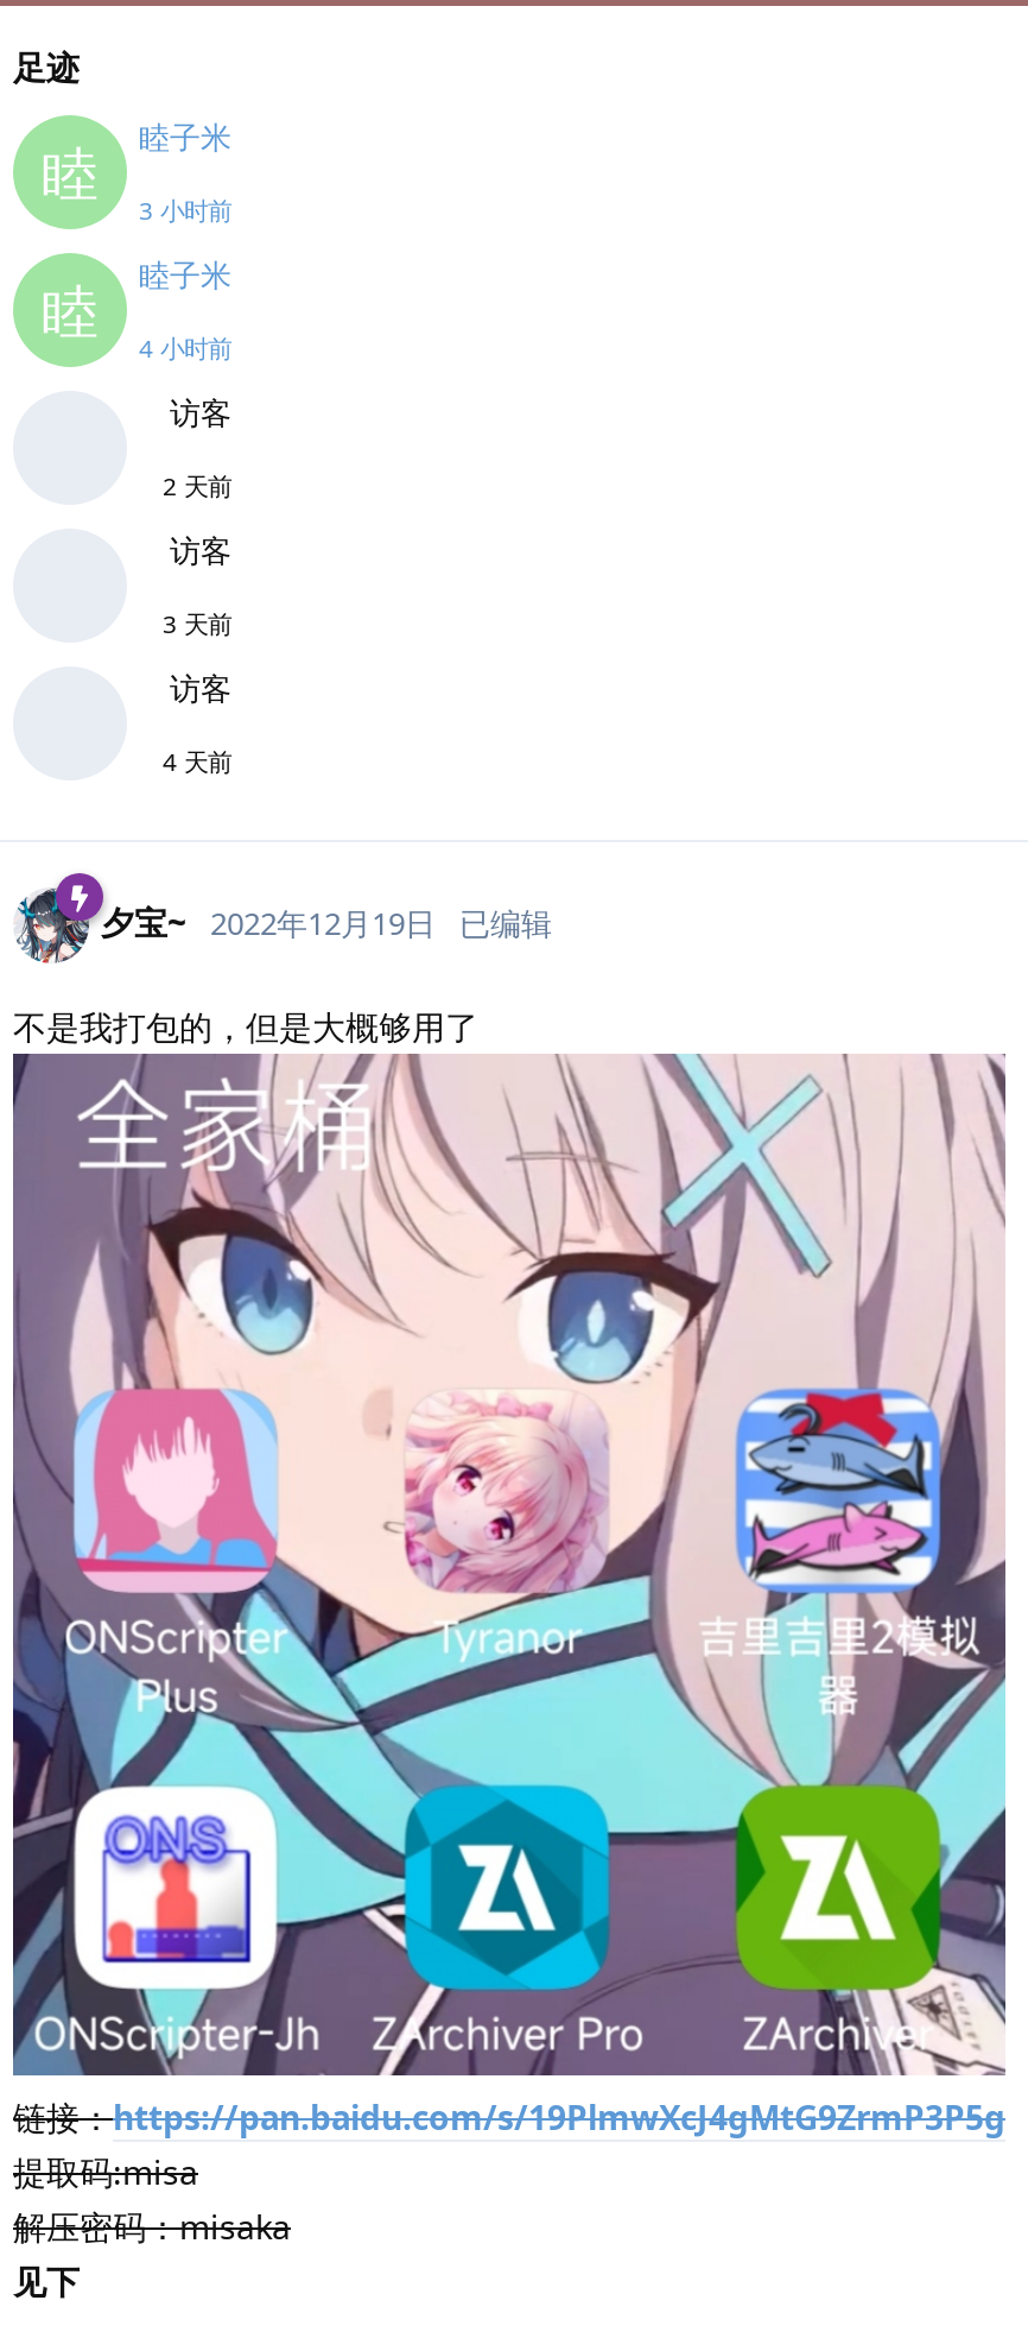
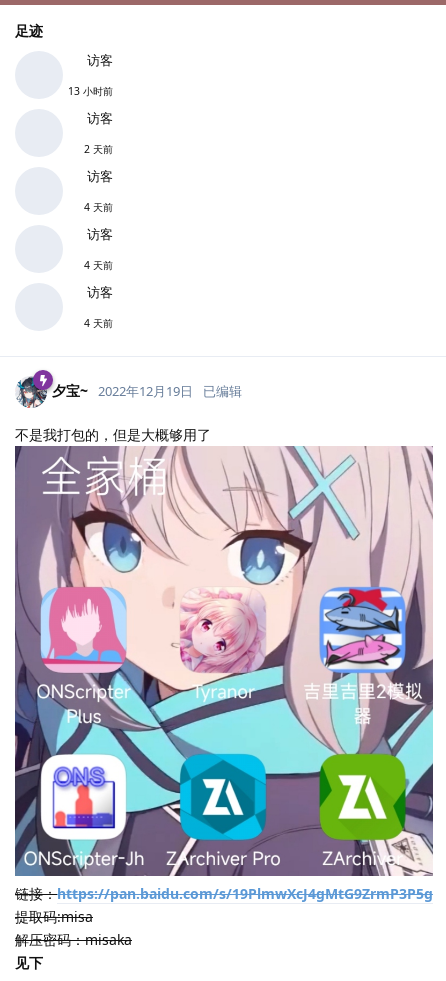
[42,115,231,364] 睦 | 睦子米 | 3 小时前 | 睦 | 睦子米 | 4 小时前 -> [68,51,113,98] 访客 | 13 小时前
moved [163,390,231,571] -> [84,109,113,185]: 访客 | 2 天前 | 访客
[163,607,231,640] 3 天前 -> [84,200,113,272] 4 天前 | 访客 | 4 天前

